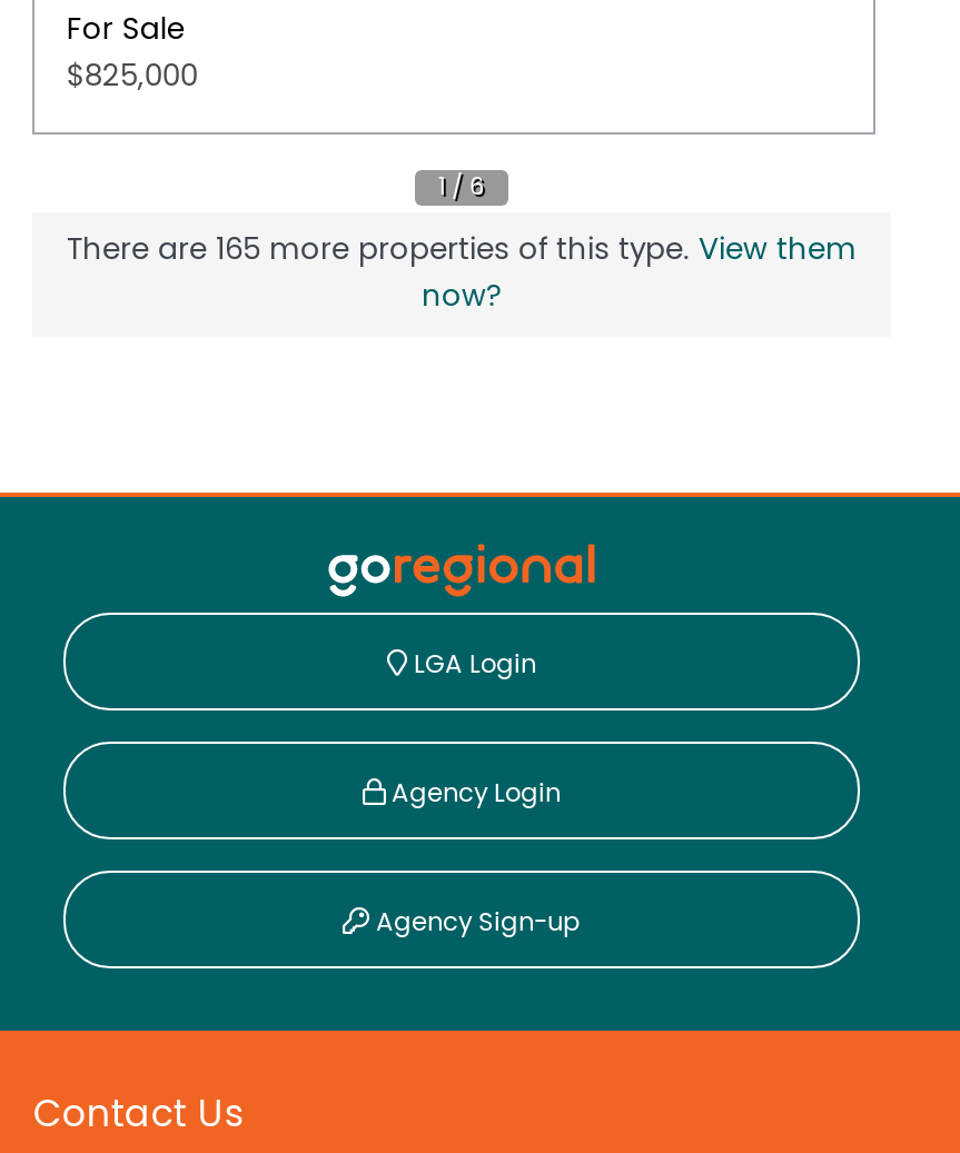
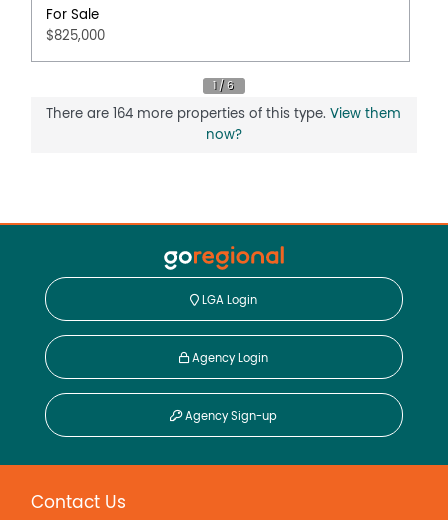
[67,233,857,265] There are 165 more properties of this type. View them -> [46,106,401,120] There are 164 more properties of this type. View them

